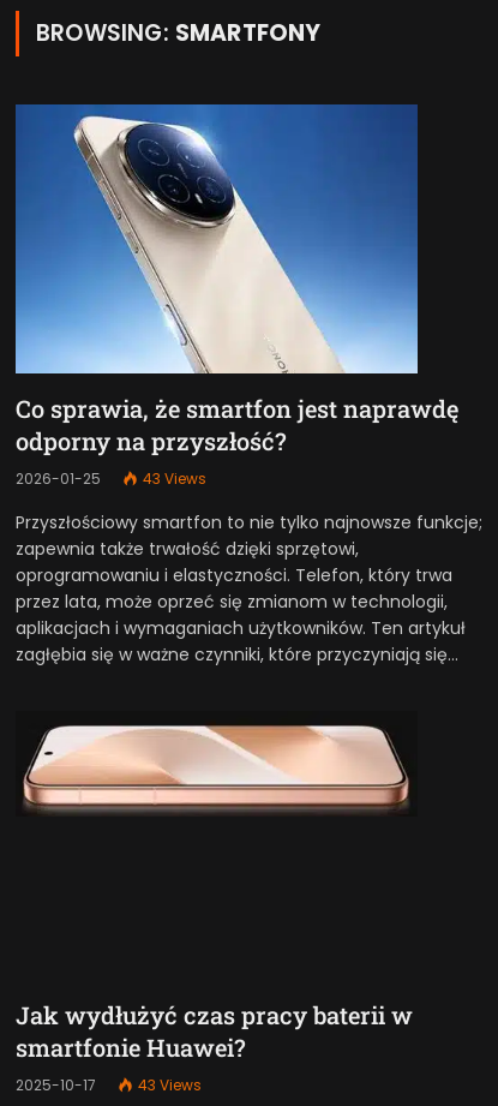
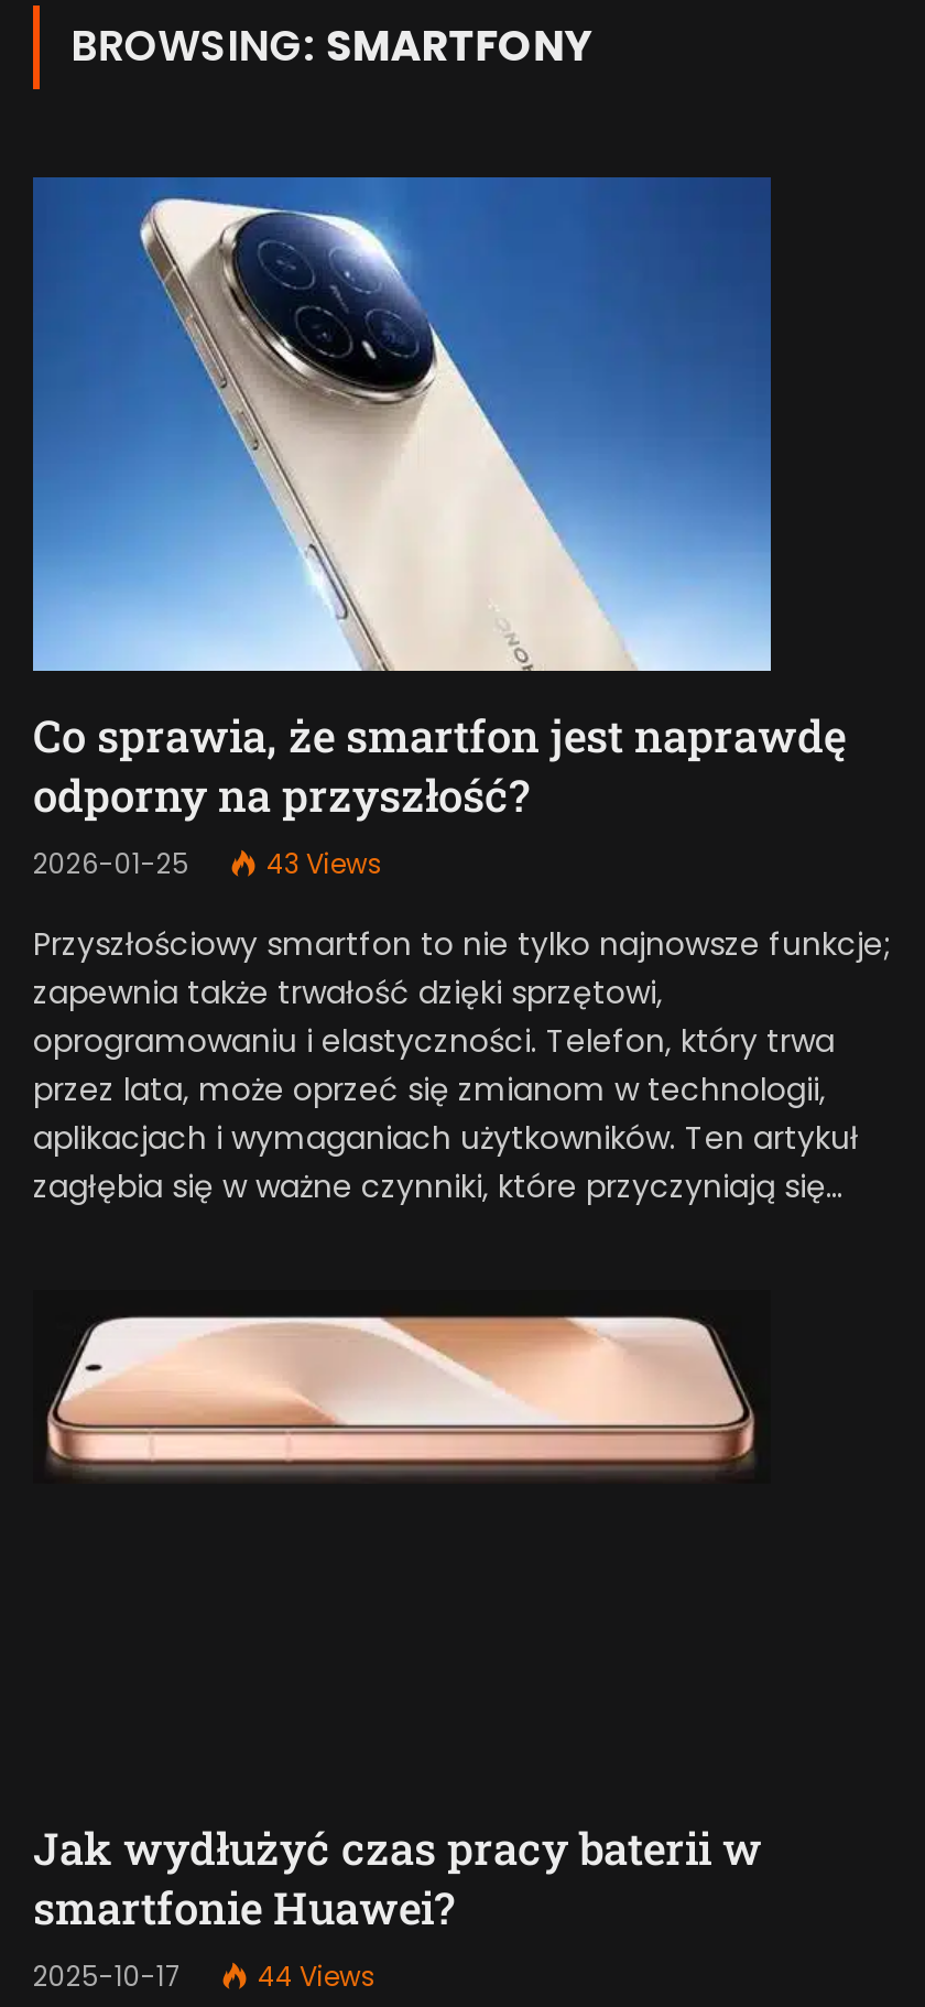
[138,1075,202,1095] 43 Views -> [258,1957,377,1994] 44 Views

